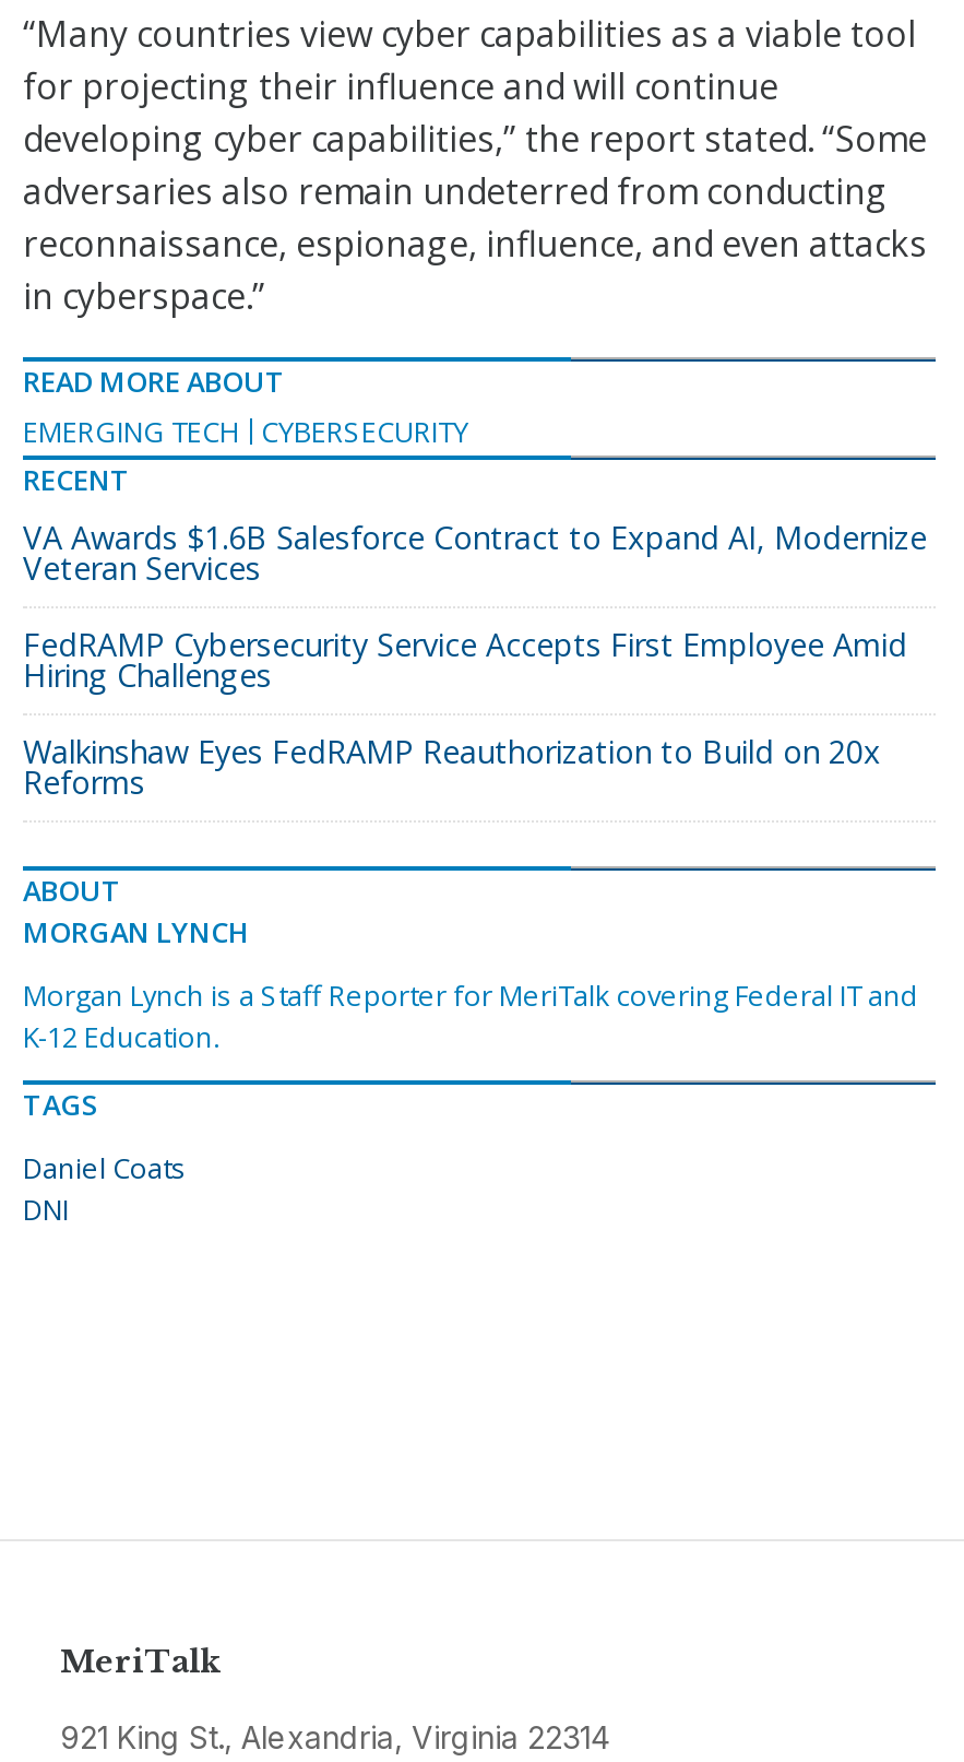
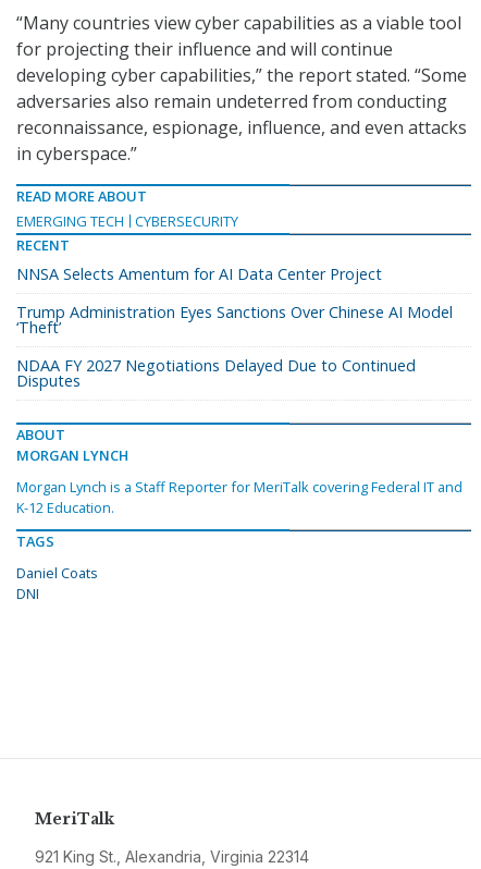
[23,517,927,589] VA Awards $1.6B Salesforce Contract to Expand AI, Modernize | Veteran Services -> [16,264,382,284] NNSA Selects Amentum for AI Data Center Project
[23,624,907,696] FedRAMP Cybersecurity Service Accepts First Employee Amid | Hiring Challenges -> [16,302,453,338] Trump Administration Eyes Sanctions Over Chinese AI Model | ‘Theft’
[23,731,881,803] Walkinshaw Eyes FedRAMP Reauthorization to Build on 20x | Reforms -> [16,355,416,391] NDAA FY 2027 Negotiations Delayed Due to Continued | Disputes

